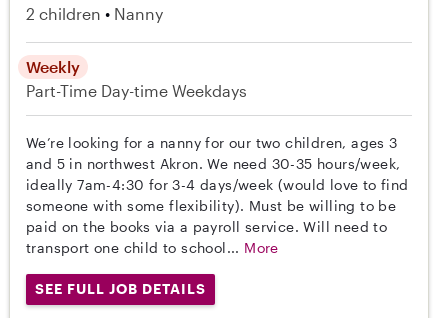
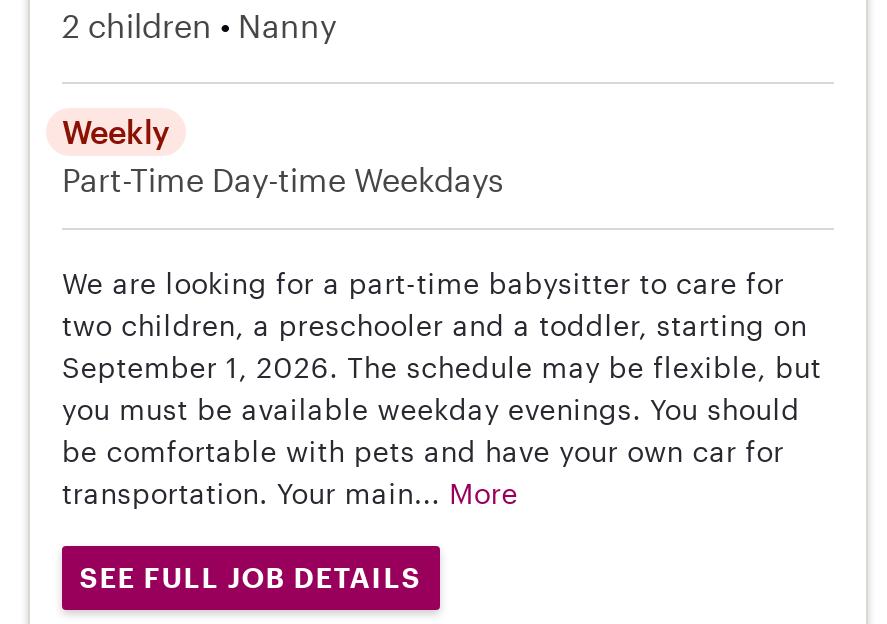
[26,134,409,256] We’re looking for a nanny for our two children, ages 3 | and 5 in northwest Akron. We need 30-35 hours/week, | ideally 7am-4:30 for 3-4 days/week (would love to find | someone with some flexibility). Must be willing to be | paid on the books via a payroll service. Will need to | transport one child to school... More -> [62,267,822,511] We are looking for a part-time babysitter to care for | two children, a preschooler and a toddler, starting on | September 1, 2026. The schedule may be flexible, but | you must be available weekday evenings. You should | be comfortable with pets and have your own car for | transportation. Your main... More

